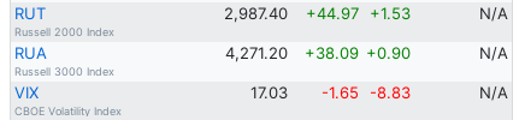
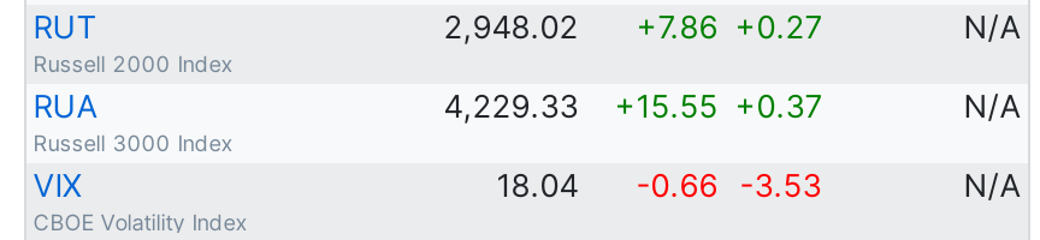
[224,4,288,23] 2,987.40 -> [451,7,585,46] 2,948.02
[306,4,411,23] +44.97 +1.53 -> [636,7,821,46] +7.86 +0.27
[225,43,288,62] 4,271.20 -> [451,86,585,125] 4,229.33
[305,43,411,62] +38.09 +0.90 -> [614,86,821,125] +15.55 +0.37
[251,83,288,102] 17.03 -> [504,166,585,204] 18.04
[322,83,411,102] -1.65 -8.83 -> [636,166,821,204] -0.66 -3.53

